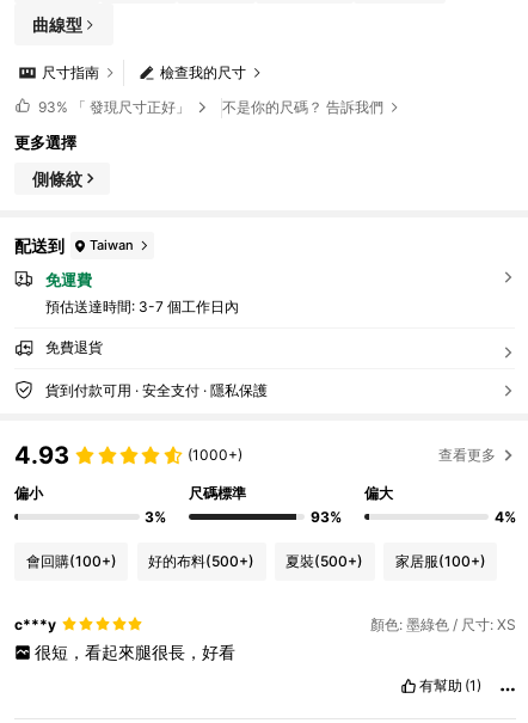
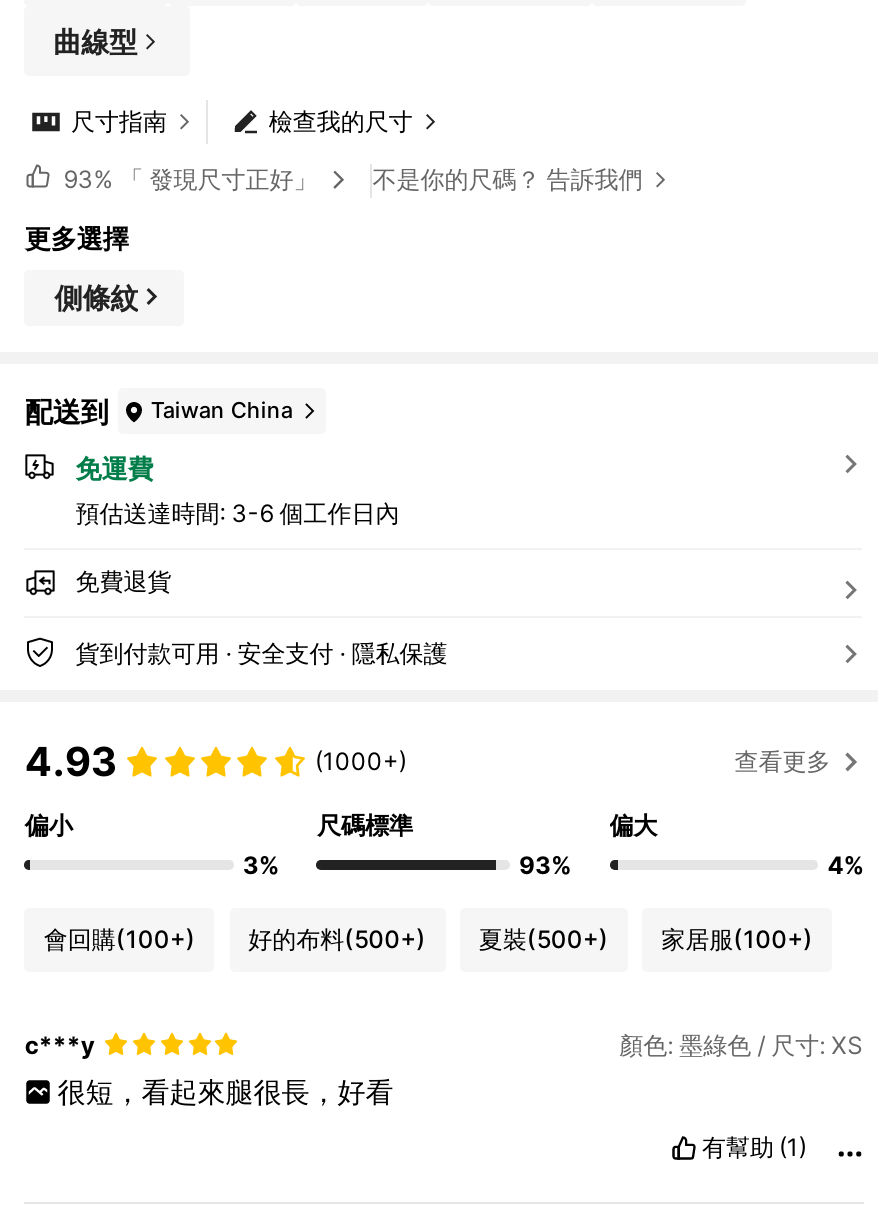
[90,237,134,253] Taiwan -> [151,396,293,424] Taiwan China
[45,298,239,316] 預估送達時間: 3-7 個工作日內 -> [75,498,399,528] 預估送達時間: 3-6 個工作日內

